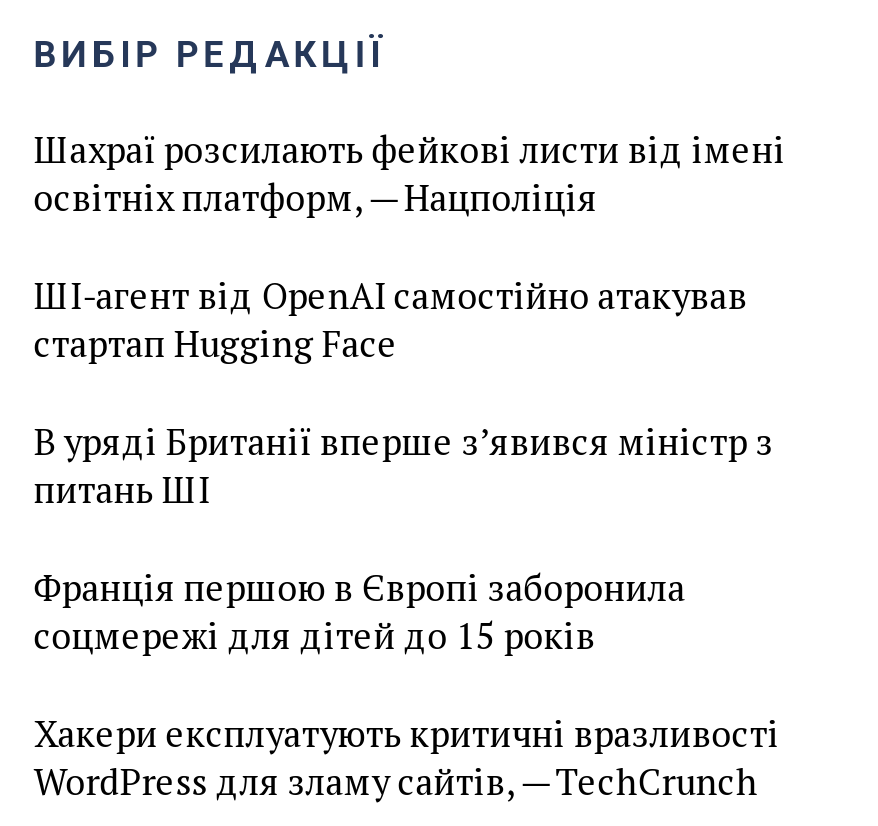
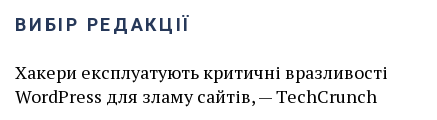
[34,125,786,659] Шахраї розсилають фейкові листи від імені | освітніх платформ, — Нацполіція | ШІ-агент від OpenAI самостійно атакував | стартап Hugging Face | В уряді Британії вперше зʼявився міністр з | питань ШІ | Франція першою в Європі заборонила | соцмережі для дітей до 15 років -> none

